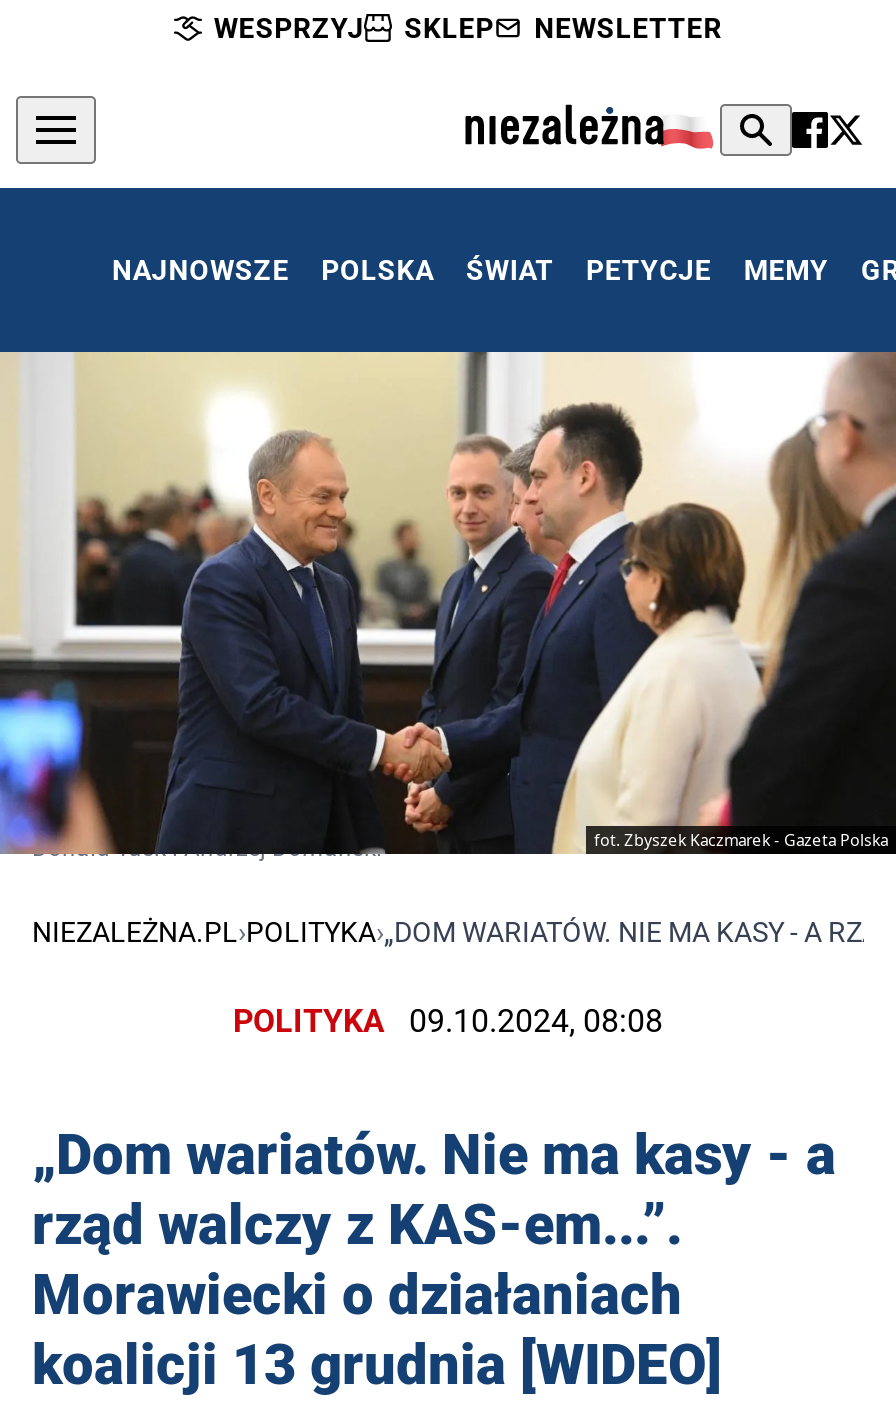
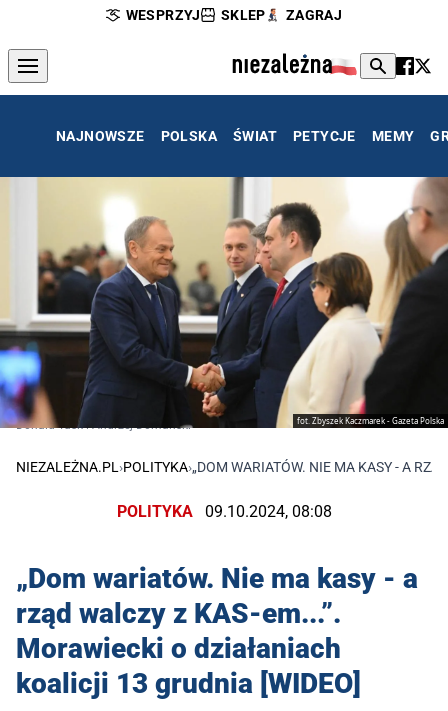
[534,12,722,44] NEWSLETTER -> [286,7,342,23] ZAGRAJ

